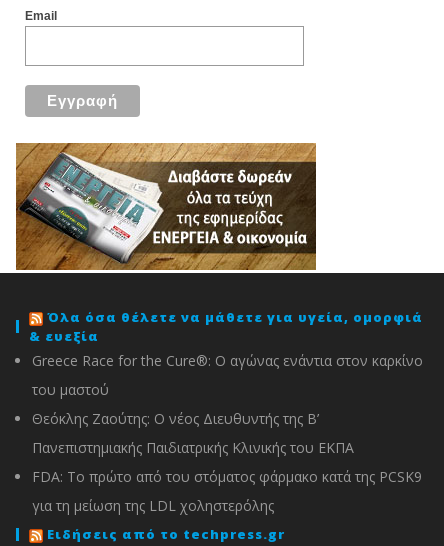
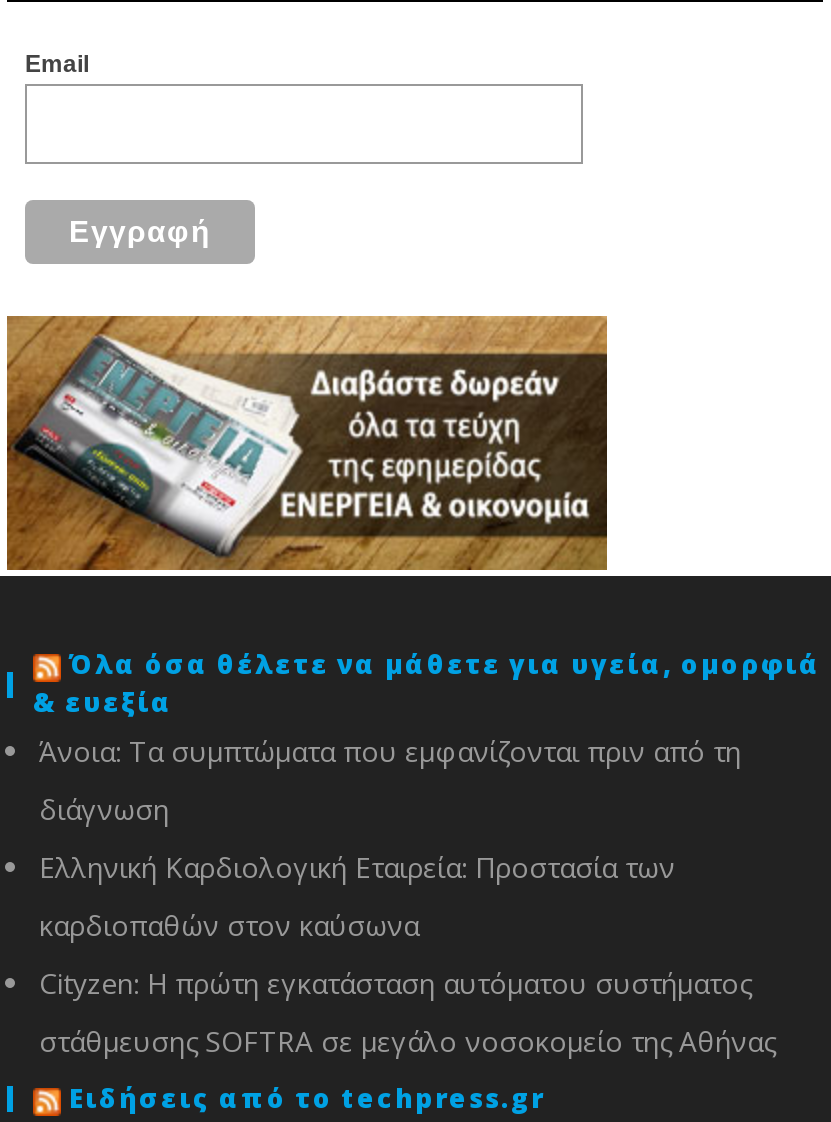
[32,351,423,370] Greece Race for the Cure®: O αγώνας ενάντια στον καρκίνο -> [39,732,741,770] Άνοια: Τα συμπτώματα που εμφανίζονται πριν από τη
[32,380,109,399] του μαστού -> [39,790,169,828] διάγνωση
[32,409,319,428] Θεόκλης Ζαούτης: O νέος Διευθυντής της Β’ -> [39,848,675,886] Ελληνική Καρδιολογική Εταιρεία: Προστασία των
[32,438,354,457] Πανεπιστημιακής Παιδιατρικής Κλινικής του ΕΚΠΑ -> [39,906,419,944] καρδιοπαθών στον καύσωνα
[32,467,422,486] FDA: Το πρώτο από του στόματος φάρμακο κατά της PCSK9 -> [39,964,751,1002] Cityzen: H πρώτη εγκατάσταση αυτόματου συστήματος
[32,496,274,515] για τη μείωση της LDL χοληστερόλης -> [39,1022,775,1060] στάθμευσης SOFTRA σε μεγάλο νοσοκομείo της Αθήνας

